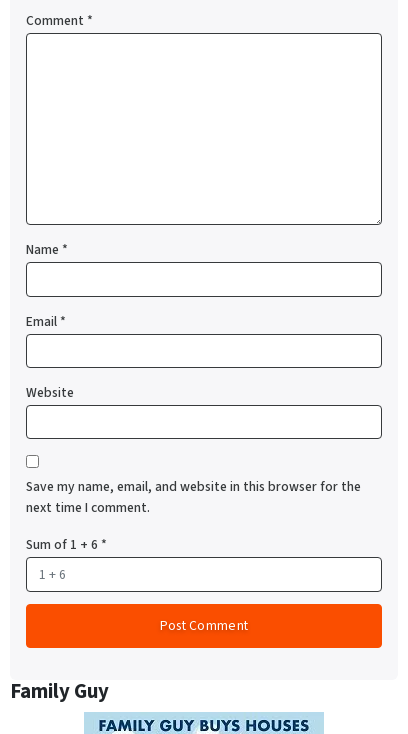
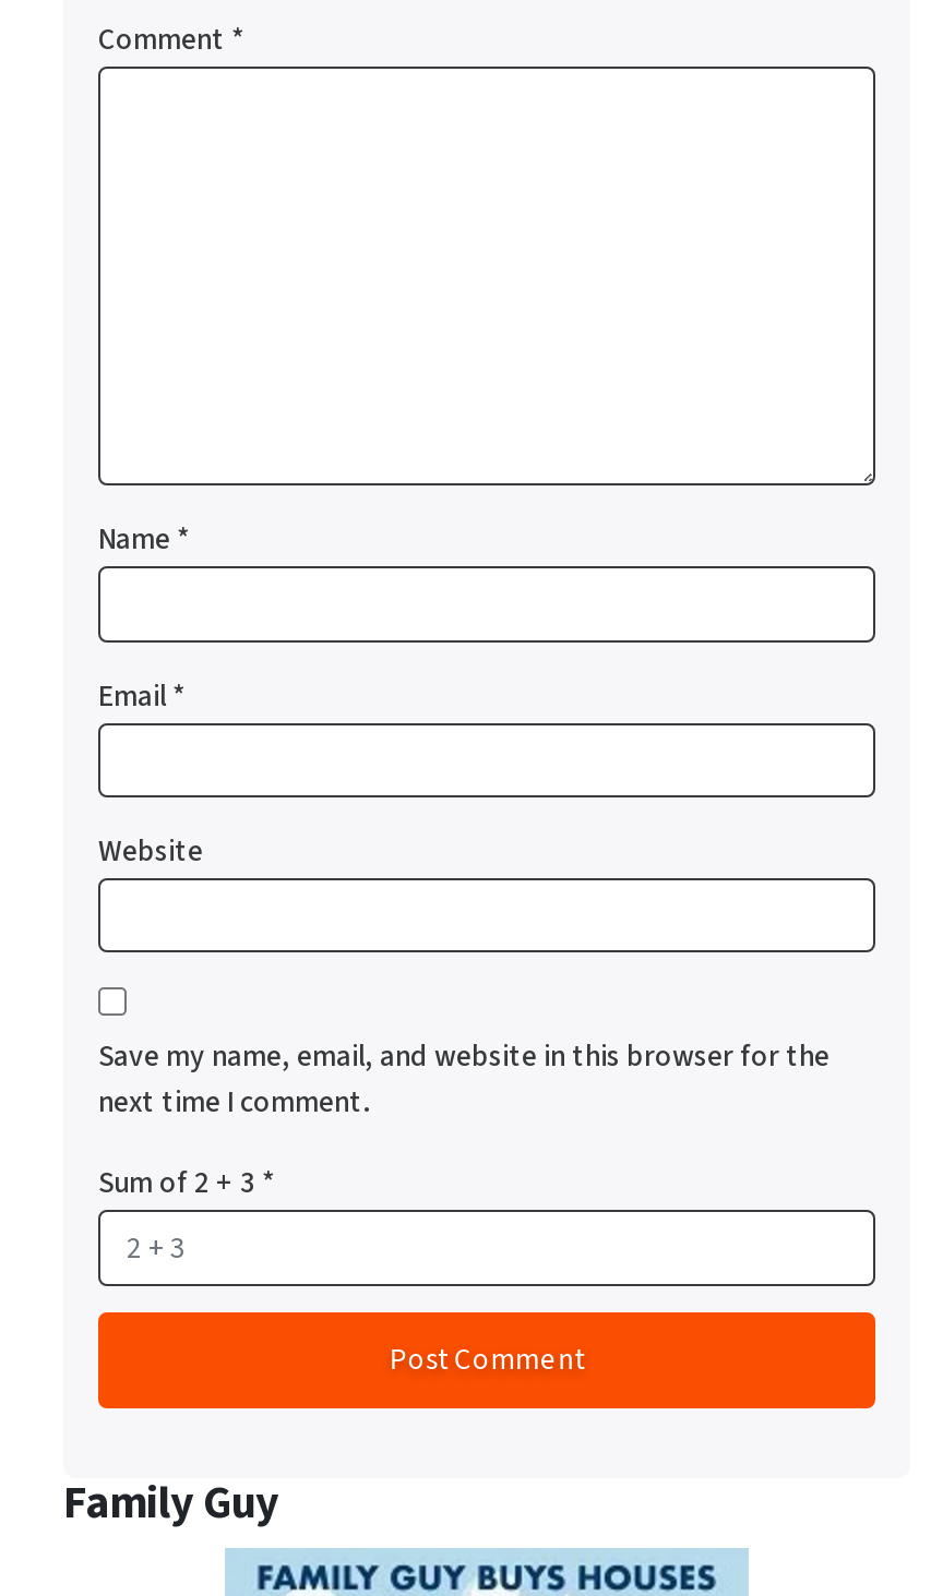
[26,535,107,554] Sum of 1 + 6 * -> [98,1163,275,1204] Sum of 2 + 3 *

